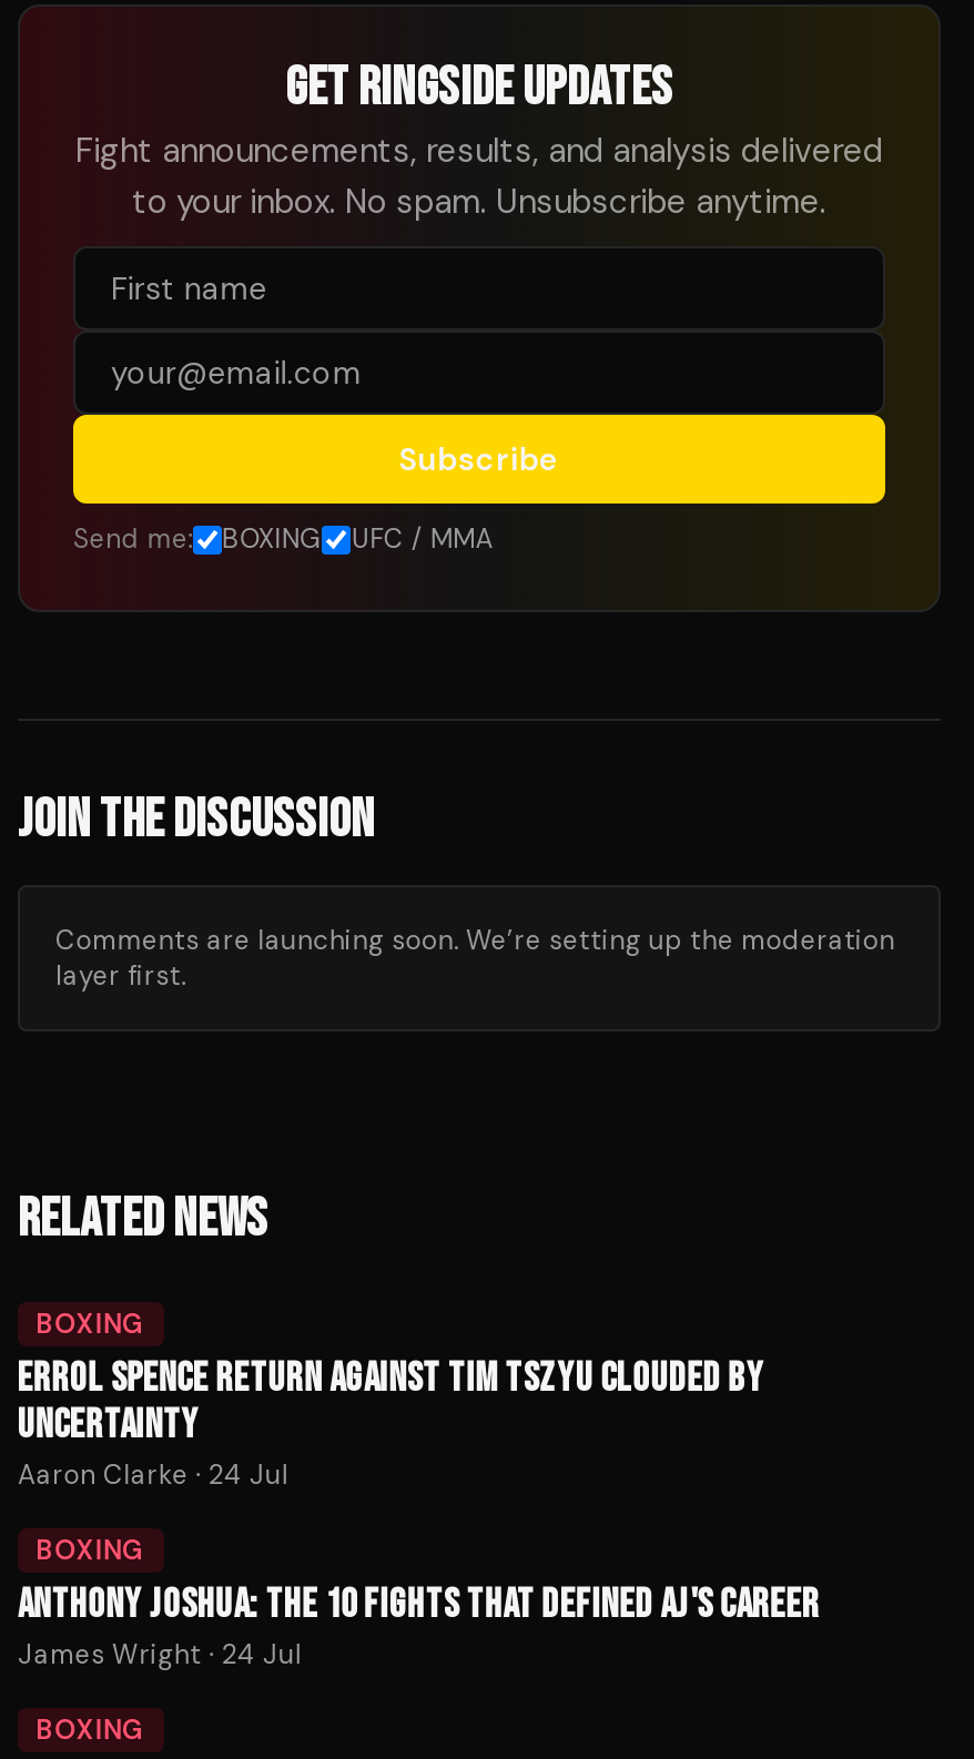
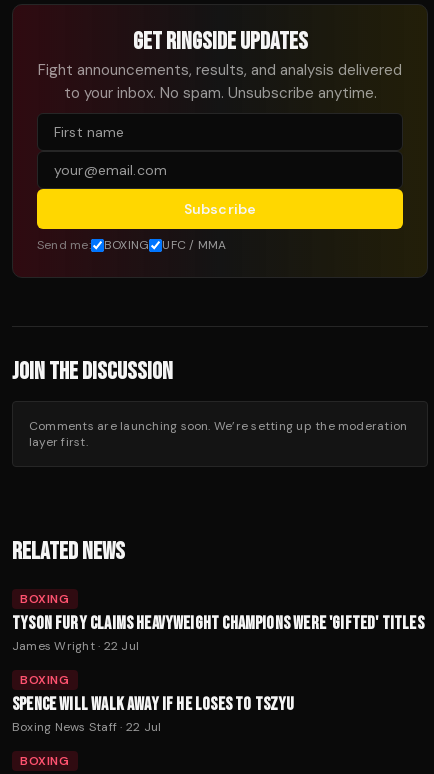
[18,1355,765,1493] ERROL SPENCE RETURN AGAINST TIM TSZYU CLOUDED BY | UNCERTAINTY | Aaron Clarke · 24 Jul -> [12,613,424,654] TYSON FURY CLAIMS HEAVYWEIGHT CHAMPIONS WERE 'GIFTED' TITLES | James Wright · 22 Jul
[18,1582,820,1672] ANTHONY JOSHUA: THE 10 FIGHTS THAT DEFINED AJ'S CAREER | James Wright · 24 Jul -> [12,694,294,735] SPENCE WILL WALK AWAY IF HE LOSES TO TSZYU | Boxing News Staff · 22 Jul

